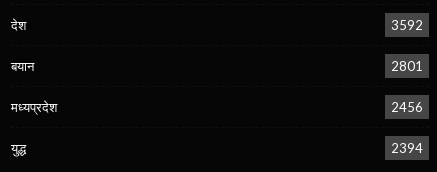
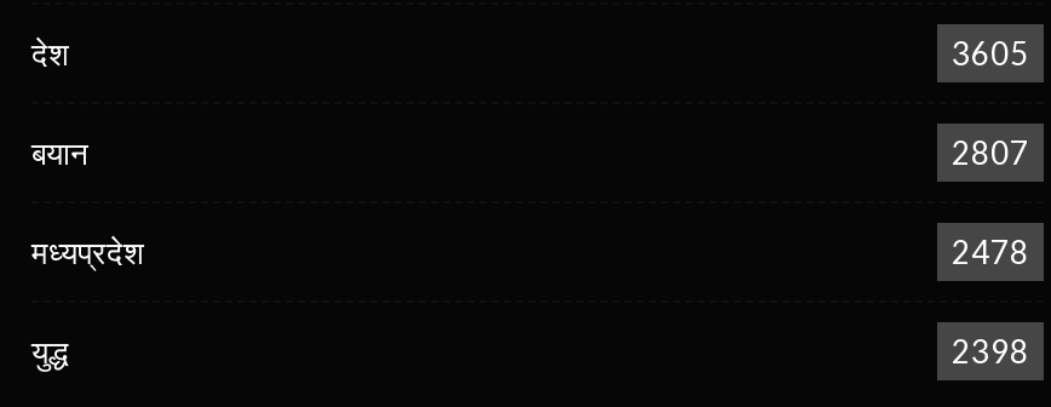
[391,17,423,33] 3592 -> [952,34,1029,73] 3605
[391,58,423,74] 2801 -> [952,134,1029,172] 2807
[391,99,423,115] 2456 -> [952,233,1029,272] 2478
[391,140,423,156] 2394 -> [952,332,1029,371] 2398

